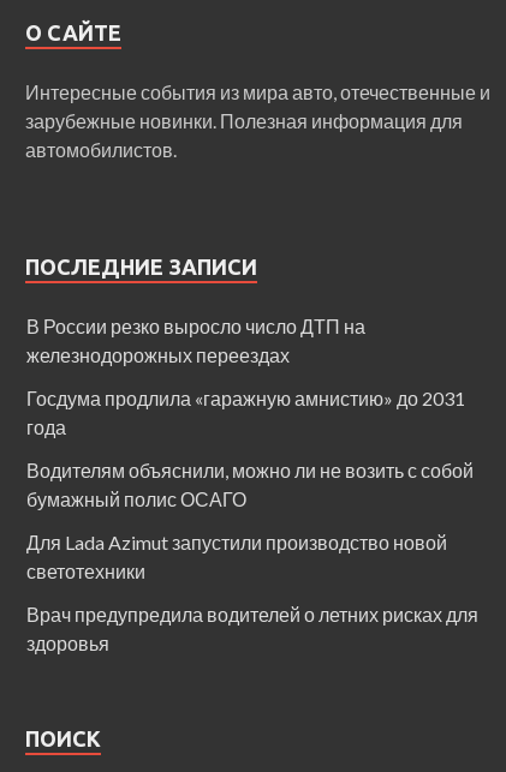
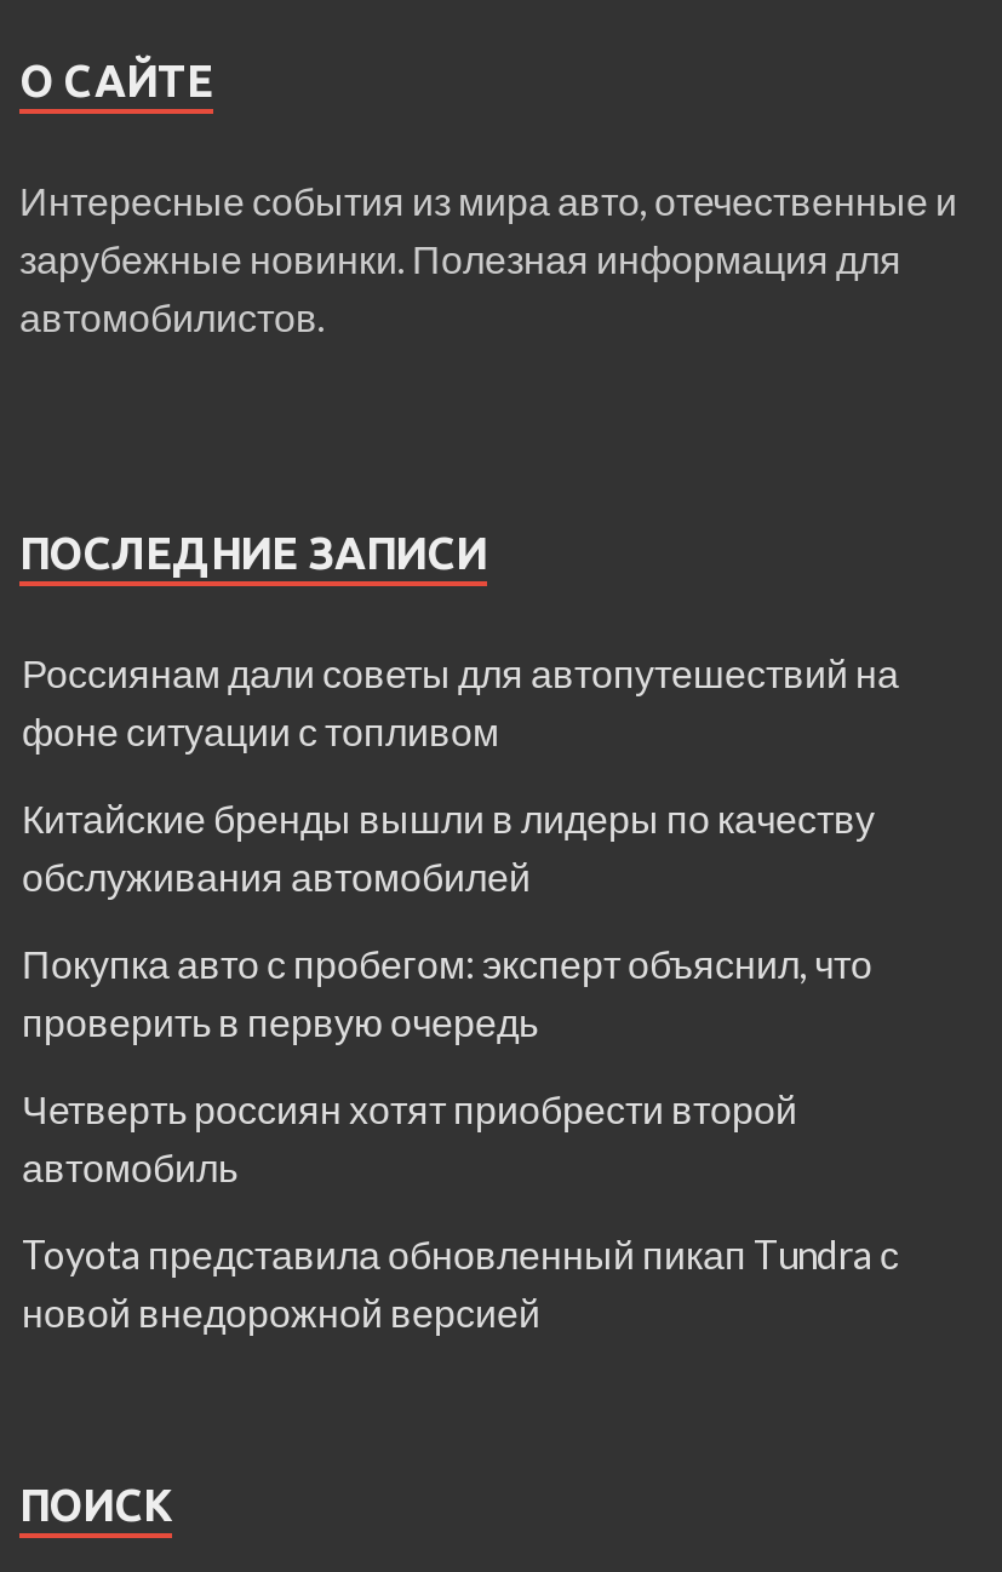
[26,315,365,367] В России резко выросло число ДТП на | железнодорожных переездах -> [22,650,899,754] Россиянам дали советы для автопутешествий на | фоне ситуации с топливом
[26,387,465,439] Госдума продлила «гаражную амнистию» до 2031 | года -> [22,795,875,900] Китайские бренды вышли в лидеры по качеству | обслуживания автомобилей
[26,459,474,511] Водителям объяснили, можно ли не возить с собой | бумажный полис ОСАГО -> [22,941,872,1045] Покупка авто с пробегом: эксперт объяснил, что | проверить в первую очередь
[26,531,447,583] Для Lada Azimut запустили производство новой | светотехники -> [22,1086,797,1190] Четверть россиян хотят приобрести второй | автомобиль
[26,603,478,655] Врач предупредила водителей о летних рисках для | здоровья -> [22,1231,899,1336] Toyota представила обновленный пикап Tundra с | новой внедорожной версией

